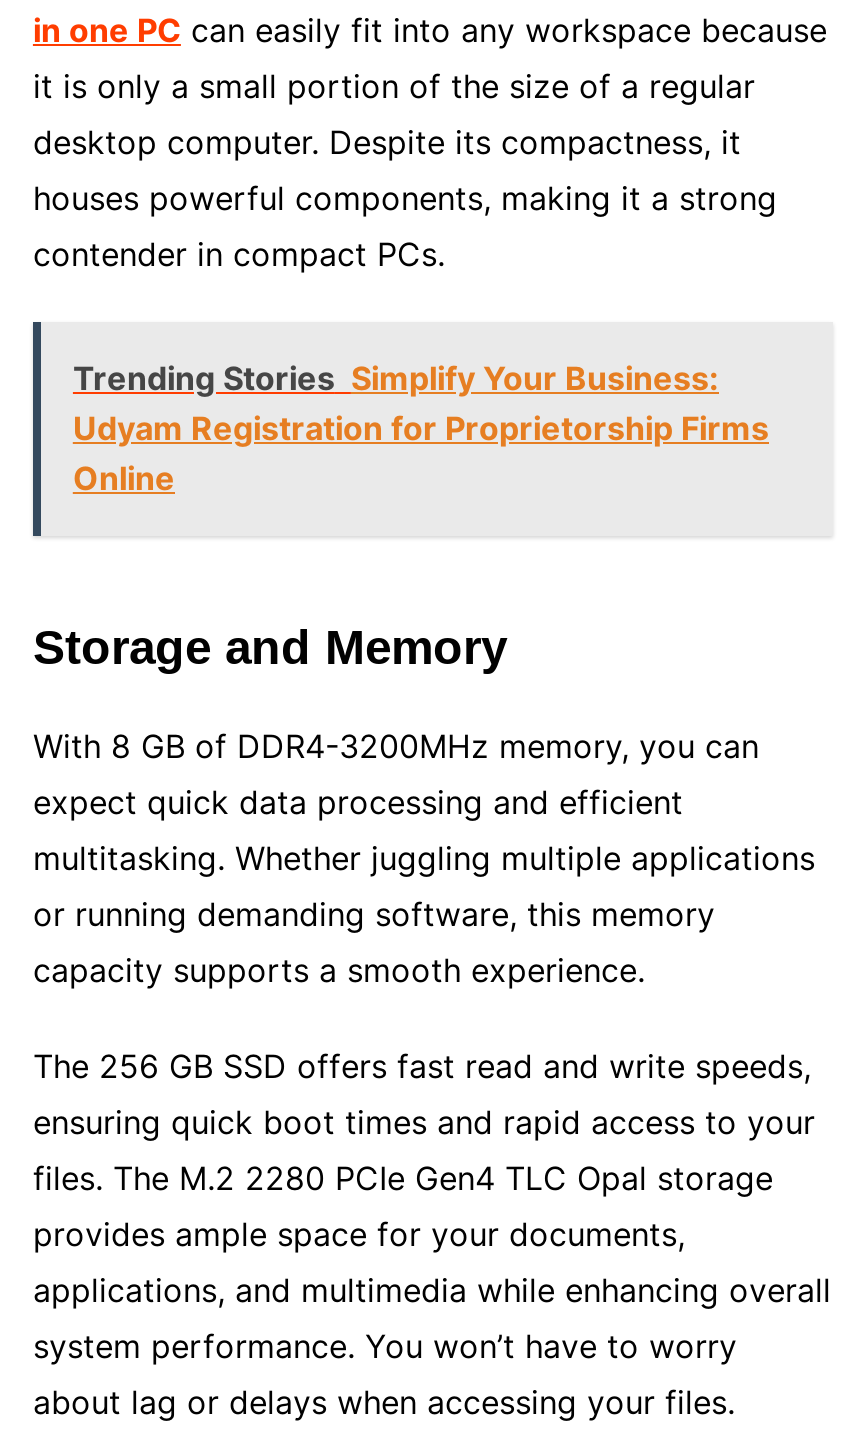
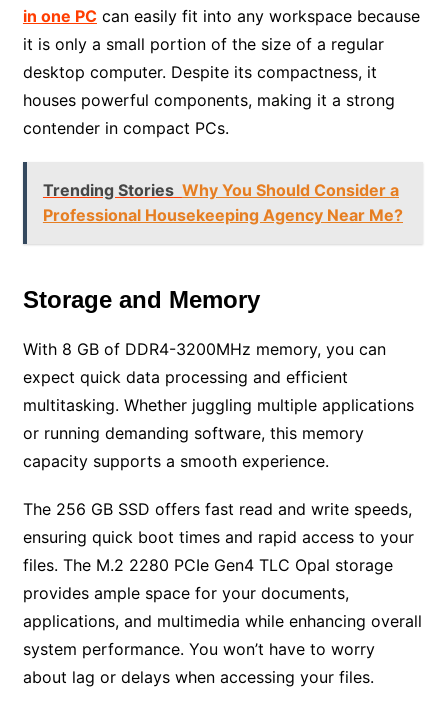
[73,357,769,497] Trending Stories Simplify Your Business: | Udyam Registration for Proprietorship Firms | Online -> [43,179,403,224] Trending Stories Why You Should Consider a | Professional Housekeeping Agency Near Me?

